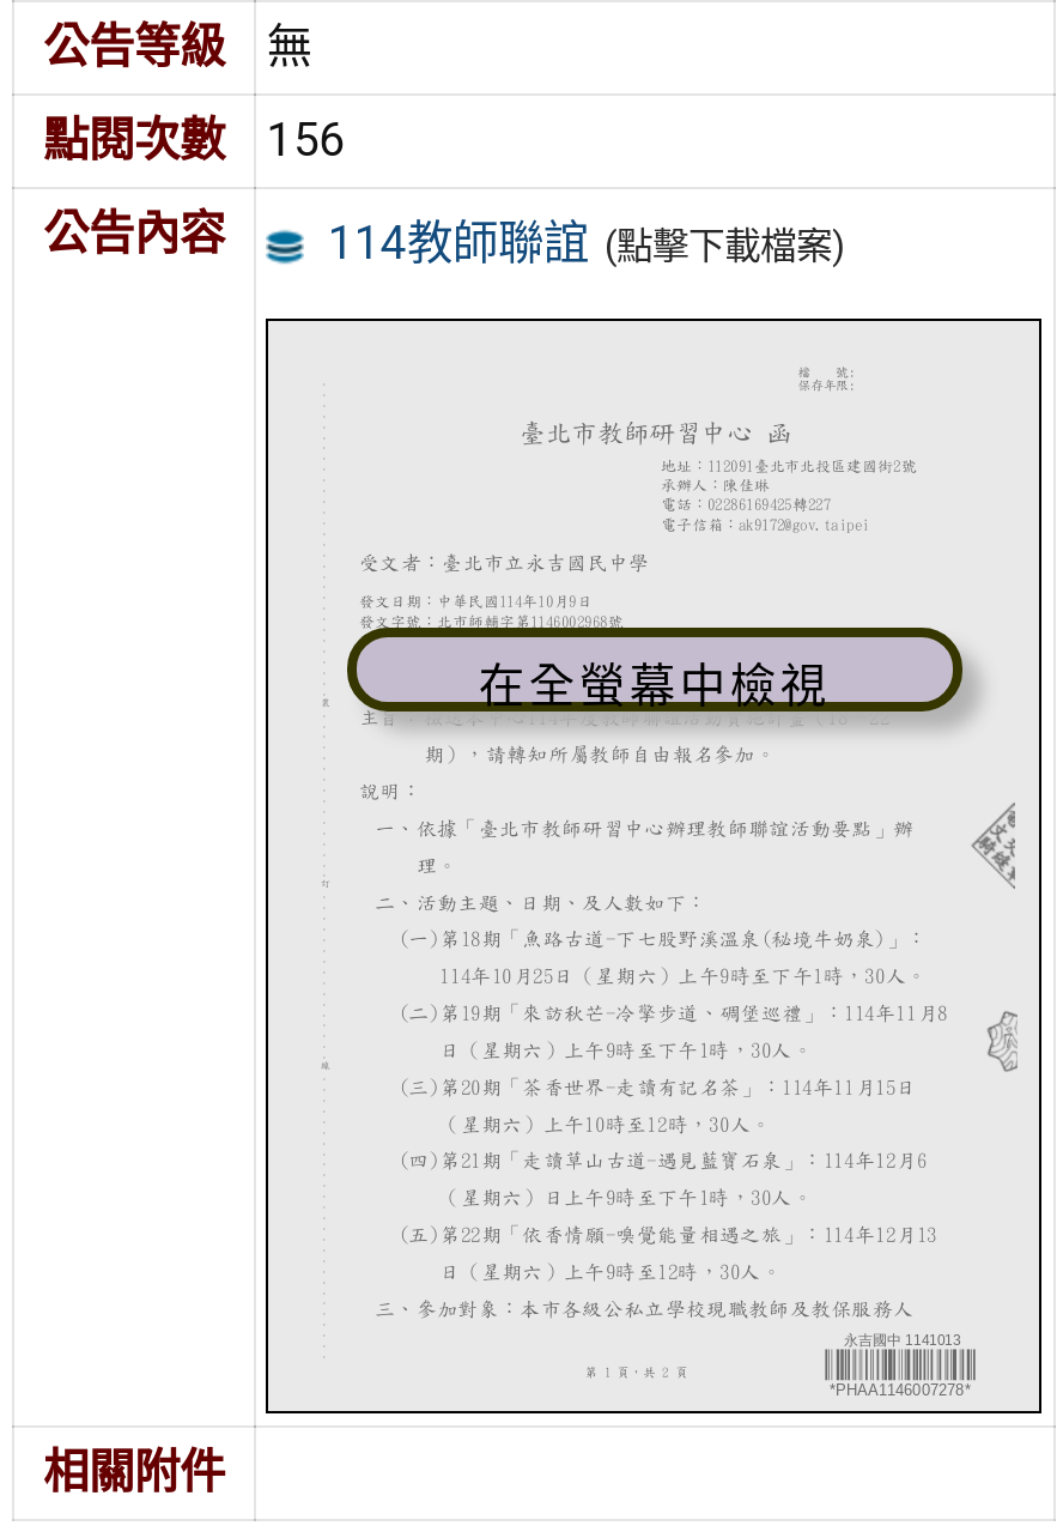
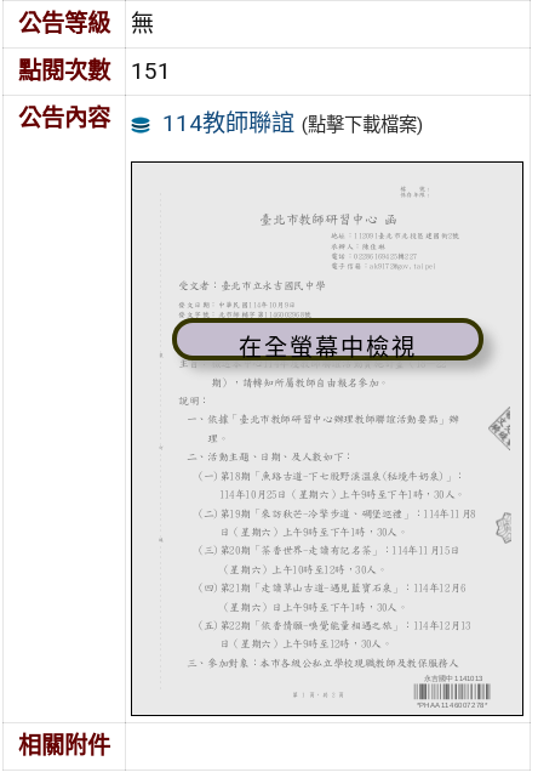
[43,112,345,167] 點閱次數 156 -> [18,57,171,85] 點閱次數 151

